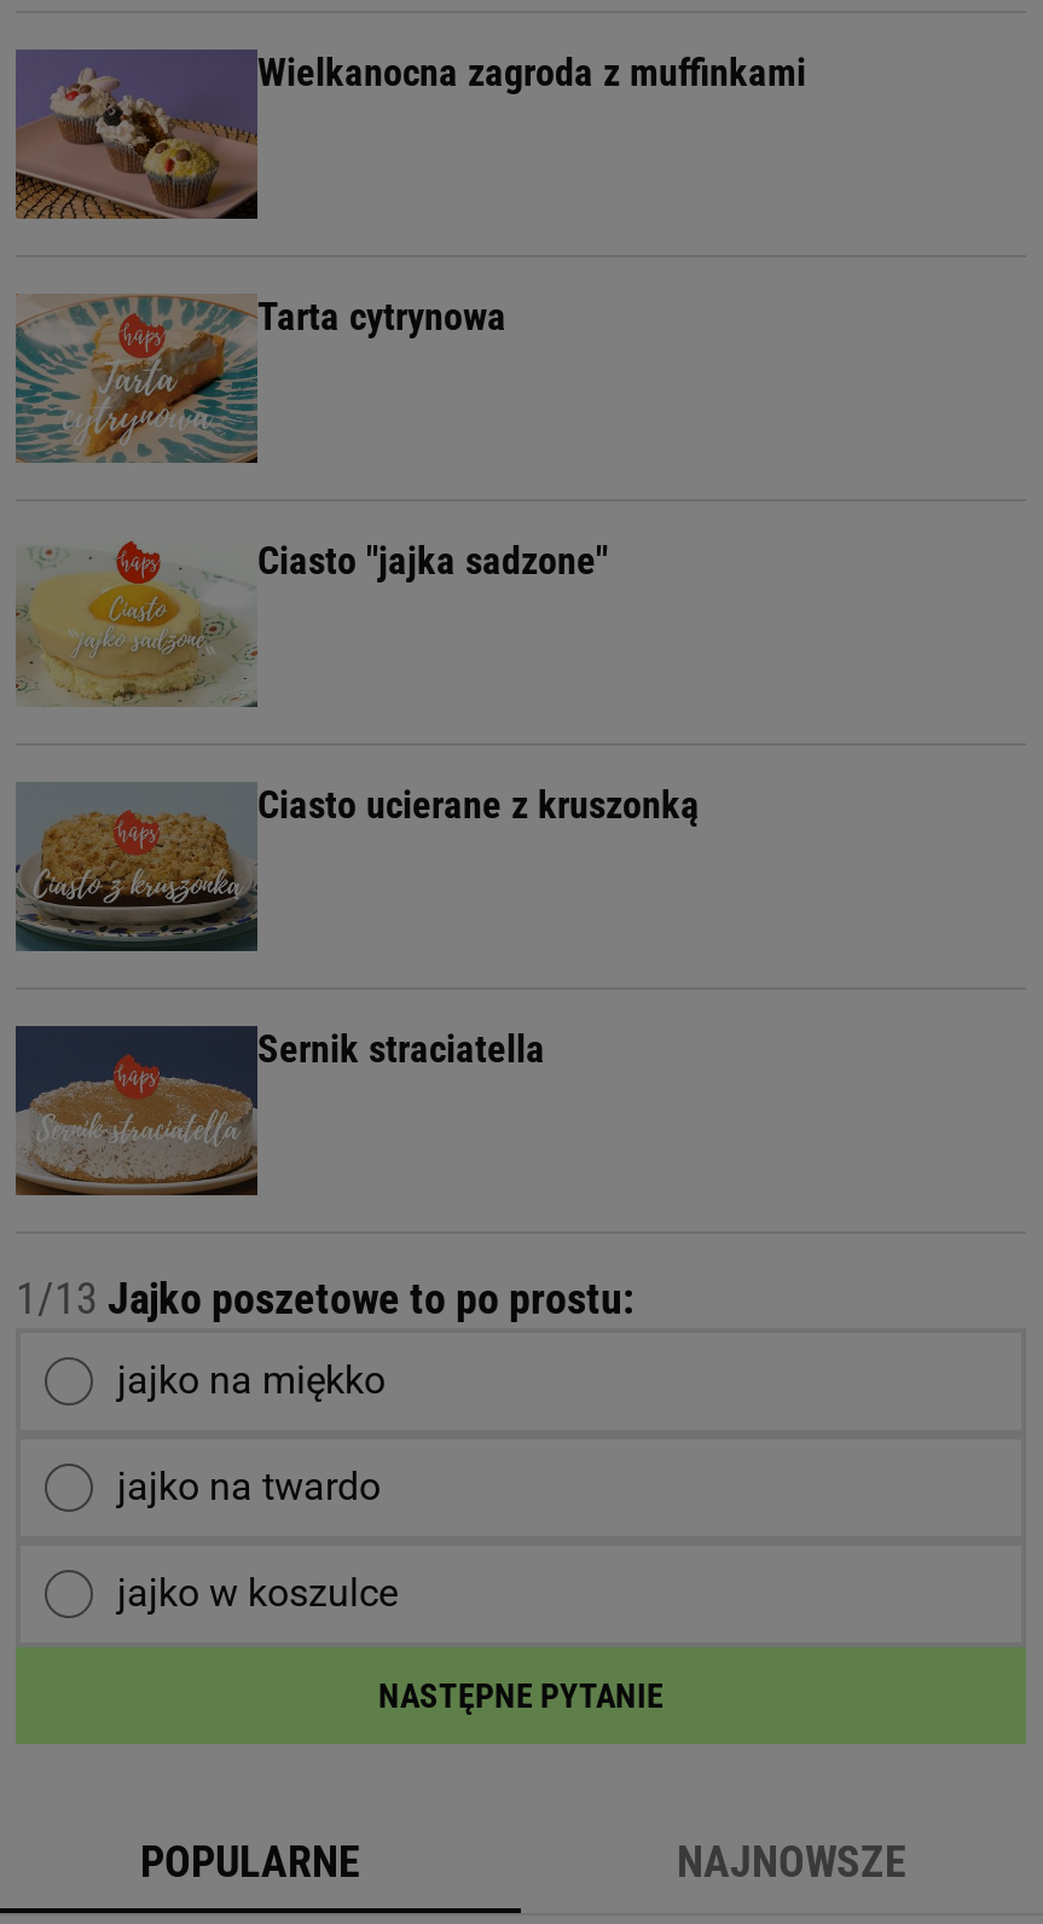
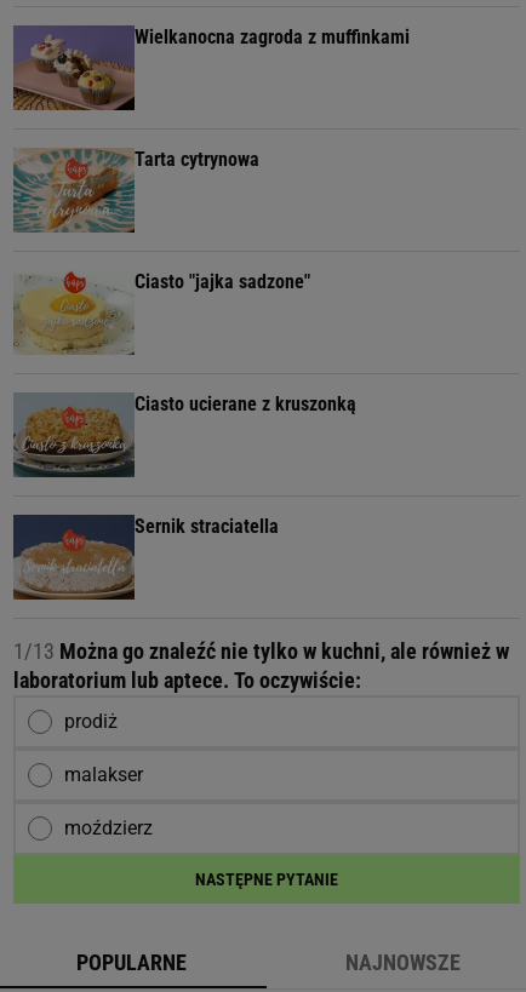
[16,1273,635,1324] 1/13 Jajko poszetowe to po prostu: -> [13,639,509,693] 1/13 Można go znaleźć nie tylko w kuchni, ale również w | laboratorium lub aptece. To oczywiście:
[117,1358,386,1404] jajko na miękko -> [64,710,118,733] prodiż
[117,1464,381,1510] jajko na twardo -> [64,763,143,786] malakser
[117,1570,398,1616] jajko w koszulce -> [64,817,153,840] moździerz

